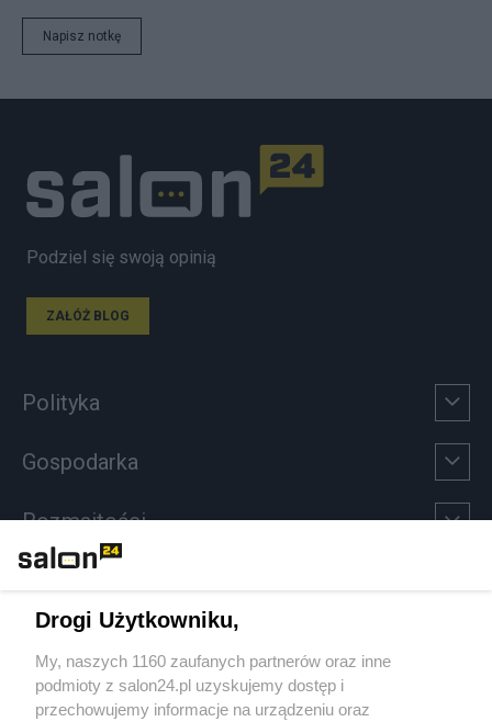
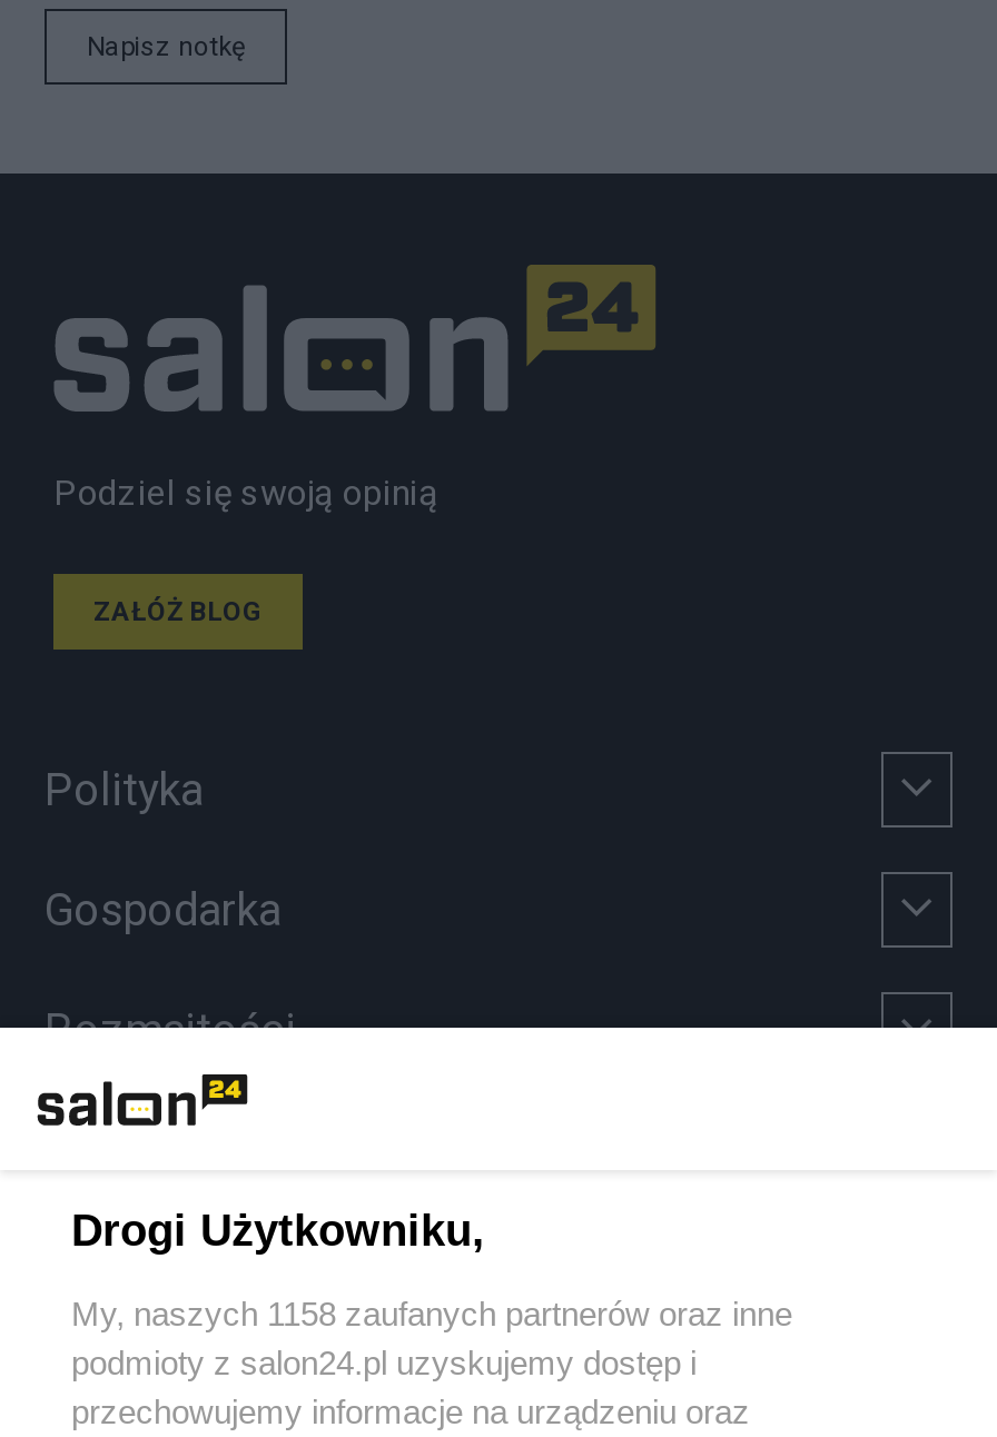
[35,652,391,670] My, naszych 1160 zaufanych partnerów oraz inne -> [71,1295,792,1332] My, naszych 1158 zaufanych partnerów oraz inne

